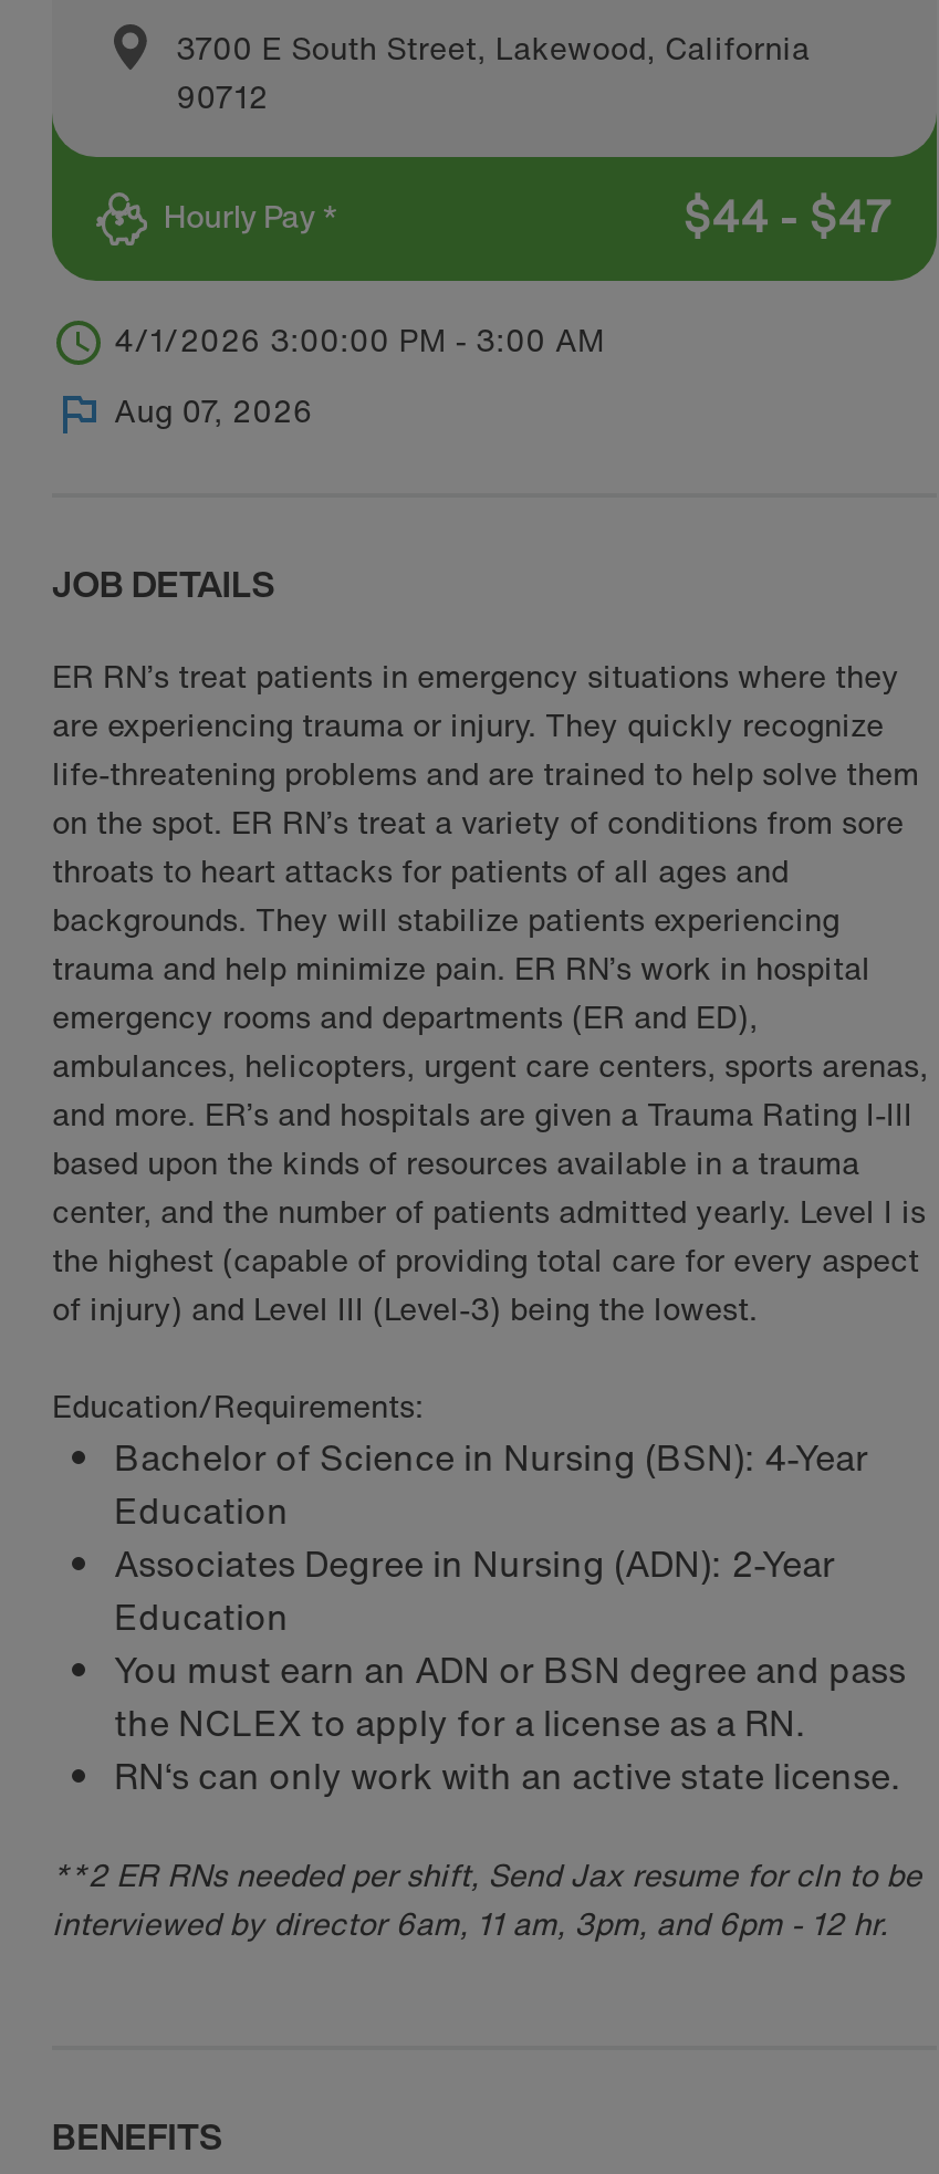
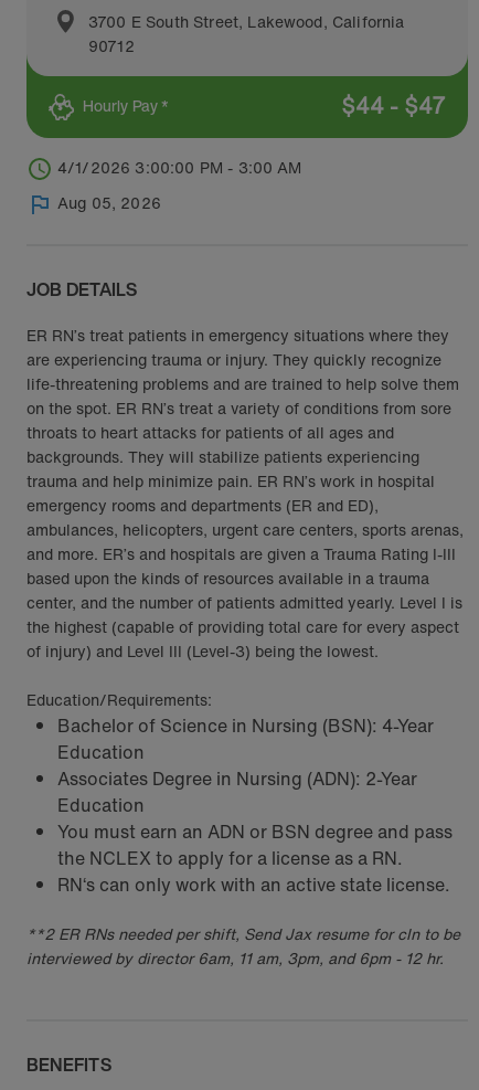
[114,387,313,433] Aug 07, 2026 -> [57,191,161,214] Aug 05, 2026

